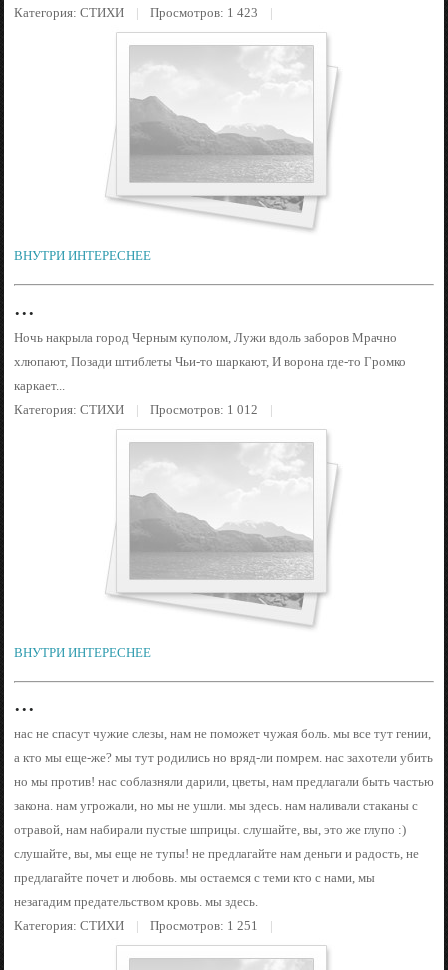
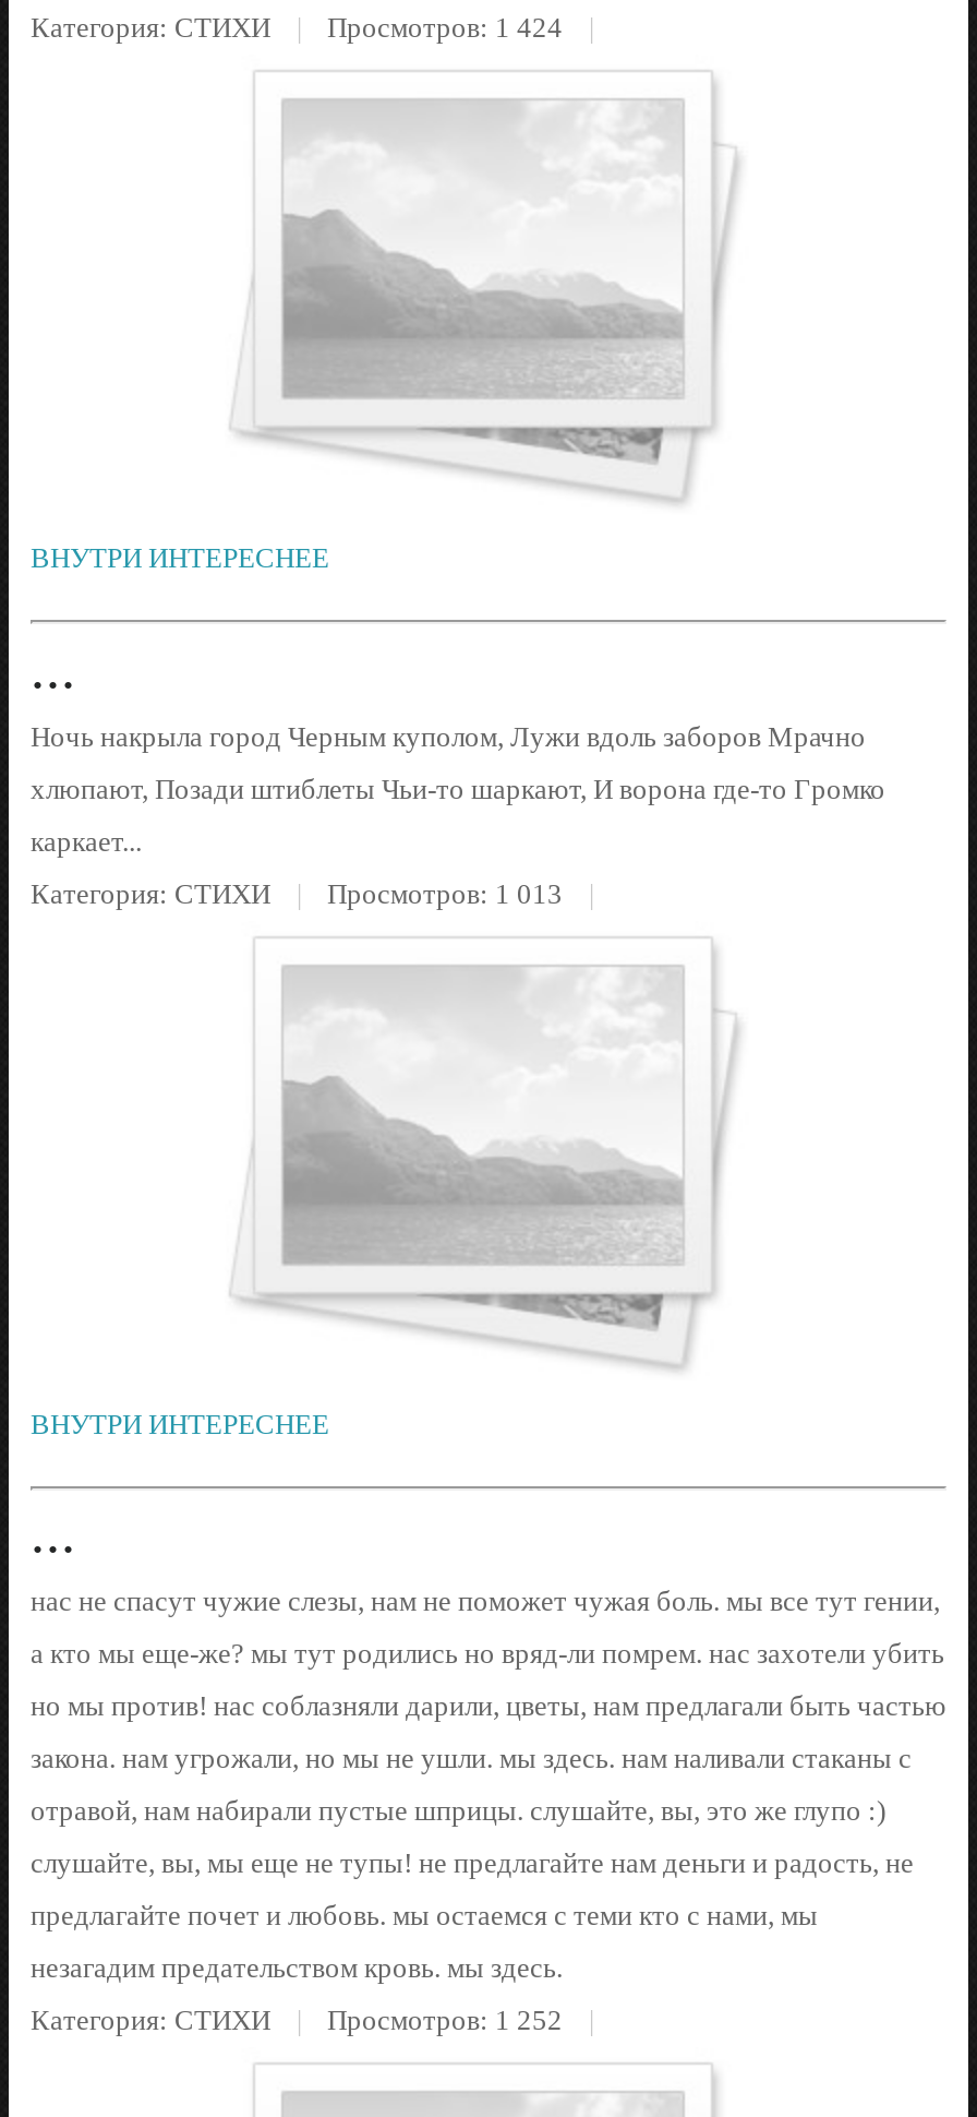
[14,5,258,20] Категория: СТИХИ Просмотров: 1 423 -> [31,11,563,44] Категория: СТИХИ Просмотров: 1 424
[14,401,258,416] Категория: СТИХИ Просмотров: 1 012 -> [31,876,563,909] Категория: СТИХИ Просмотров: 1 013
[14,918,258,933] Категория: СТИХИ Просмотров: 1 251 -> [31,2004,563,2036] Категория: СТИХИ Просмотров: 1 252

